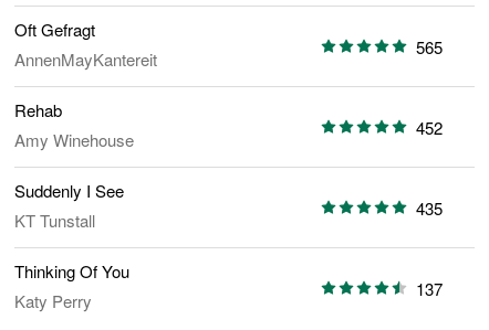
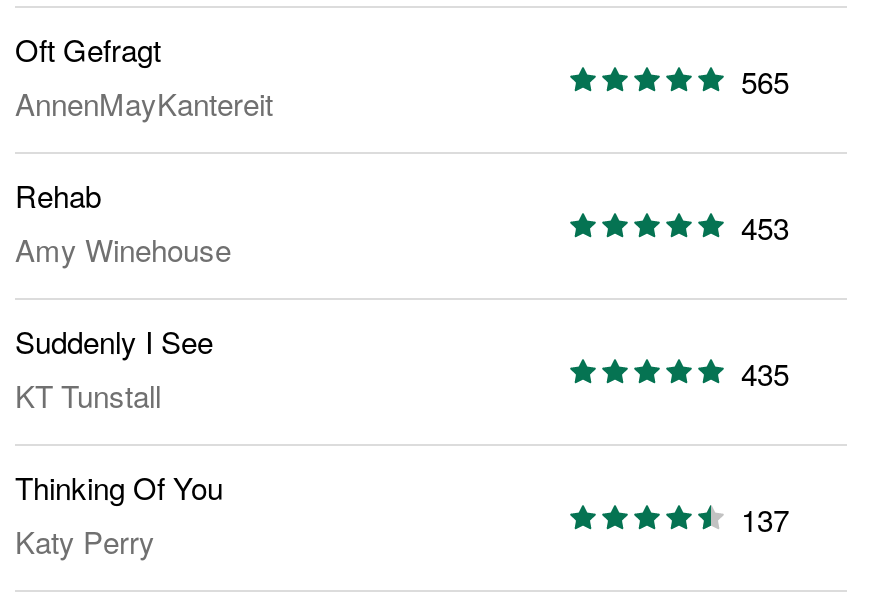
[416,116,443,139] 452 -> [741,205,789,247] 453

